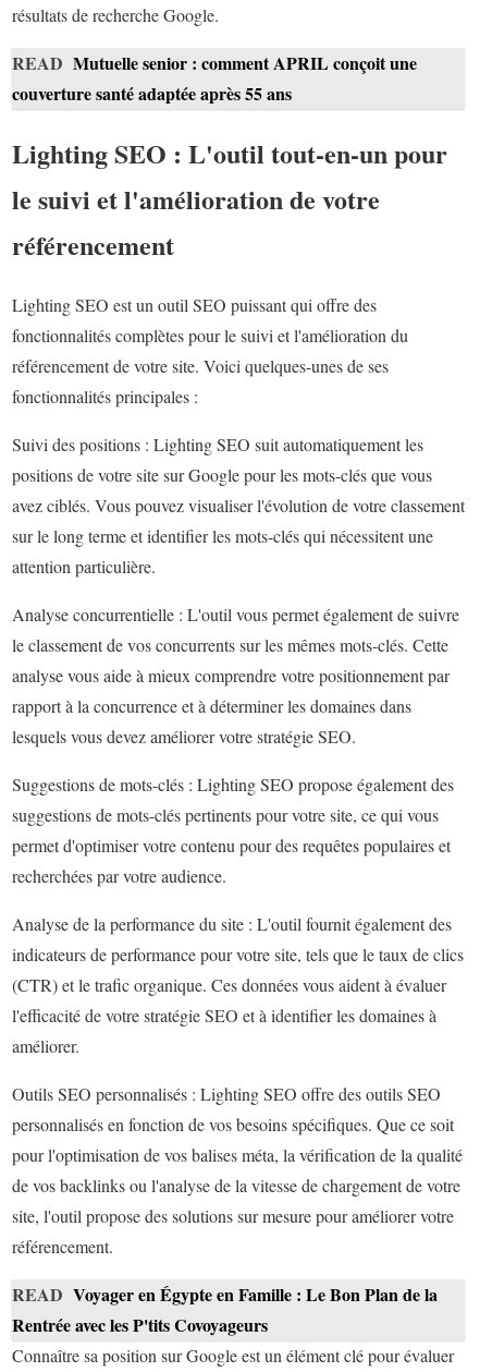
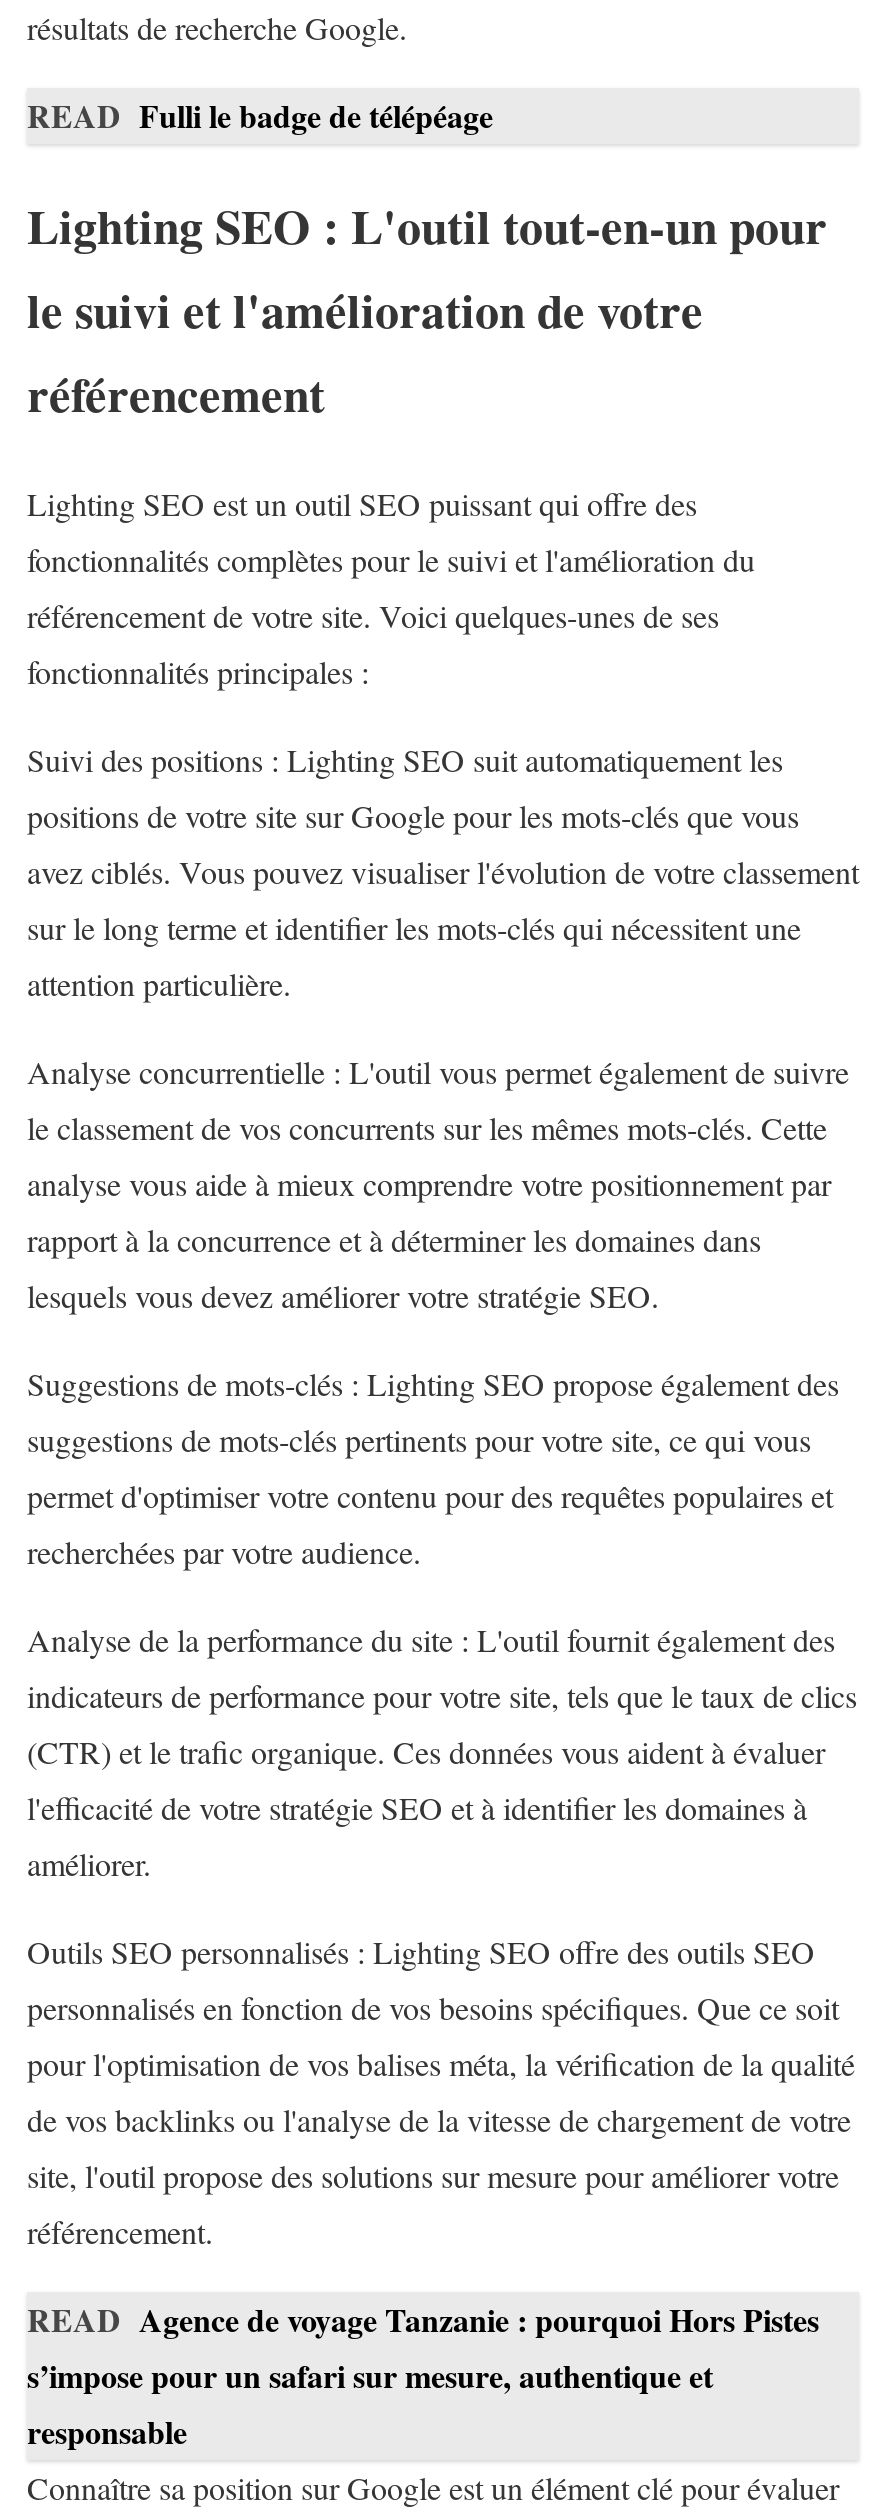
[12,50,417,106] READ Mutuelle senior : comment APRIL conçoit une | couverture santé adaptée après 55 ans -> [27,92,493,138] READ Fulli le badge de télépéage
moved [12,134,465,1258] -> [27,190,859,2252]: Lighting SEO : L'outil tout-en-un pour | le suivi et l'amélioration de votre | référencement | ... | site, l'outil propose des solutions sur mesure pour améliorer votre | référencement.
[12,1282,438,1337] READ Voyager en Égypte en Famille : Le Bon Plan de la | Rentrée avec les P'tits Covoyageurs -> [27,2296,819,2454] READ Agence de voyage Tanzanie : pourquoi Hors Pistes | s’impose pour un safari sur mesure, authentique et | responsable

